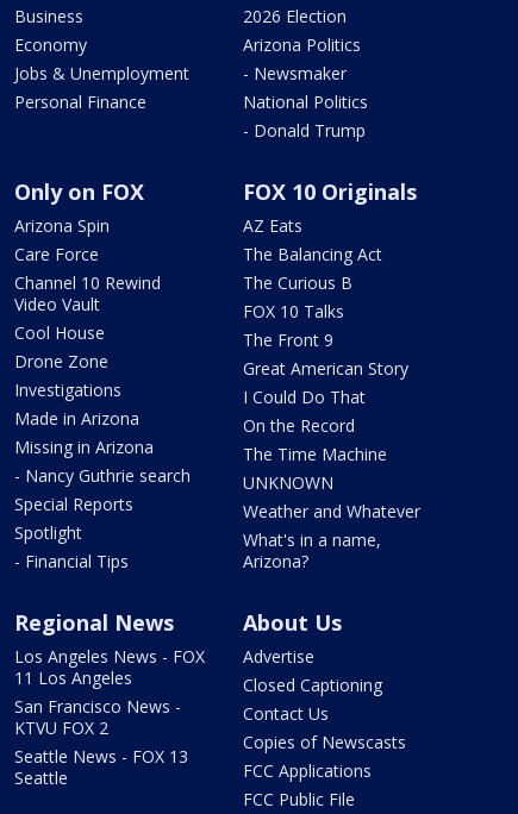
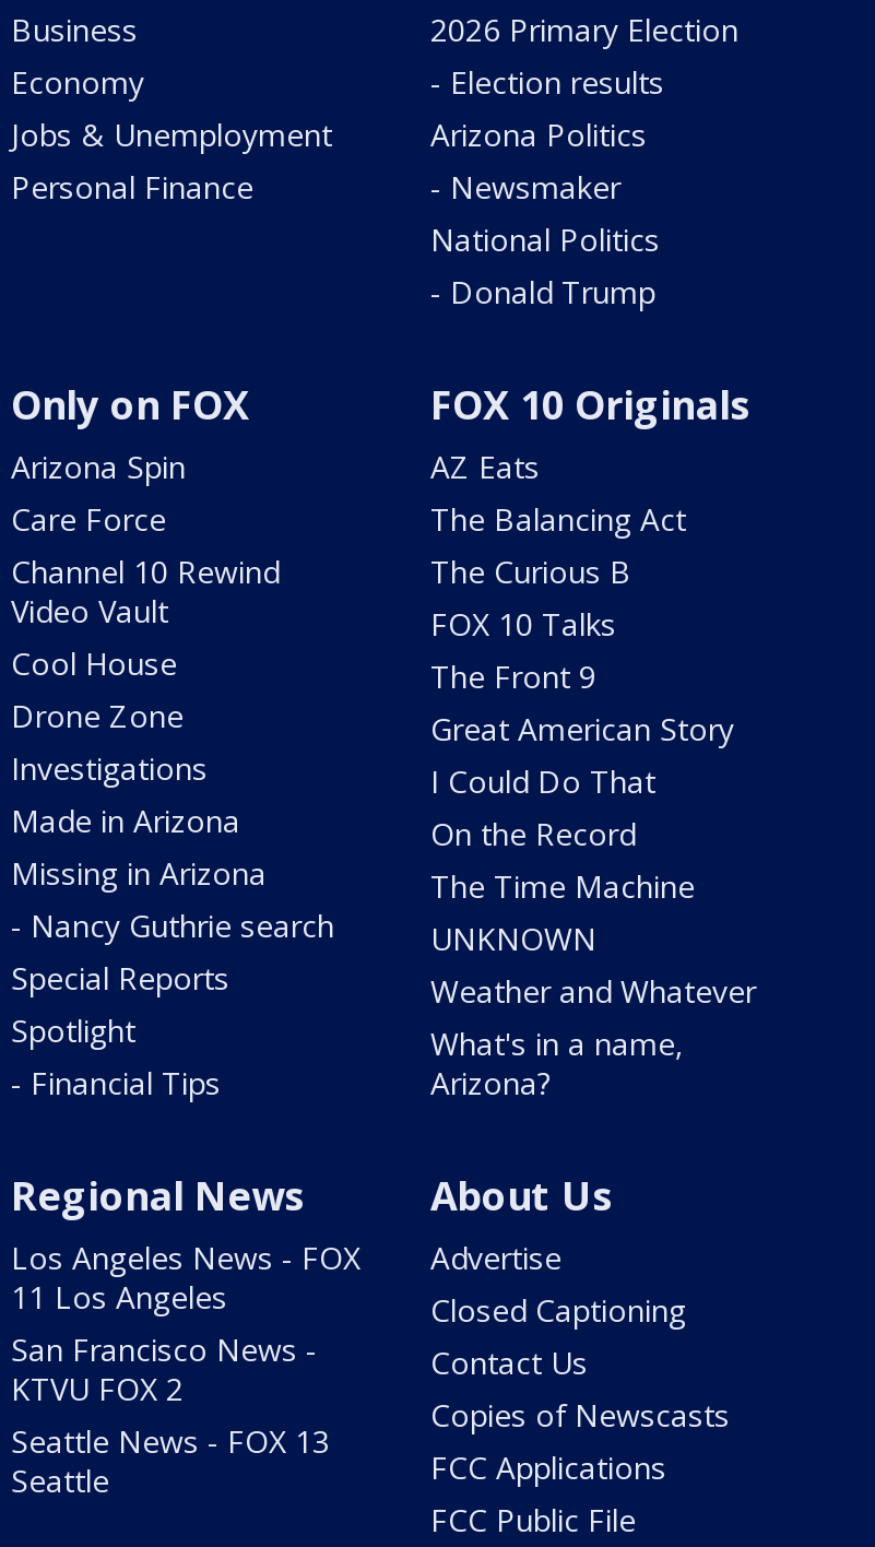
[243,5,347,27] 2026 Election -> [430,9,738,102] 2026 Primary Election | - Election results

